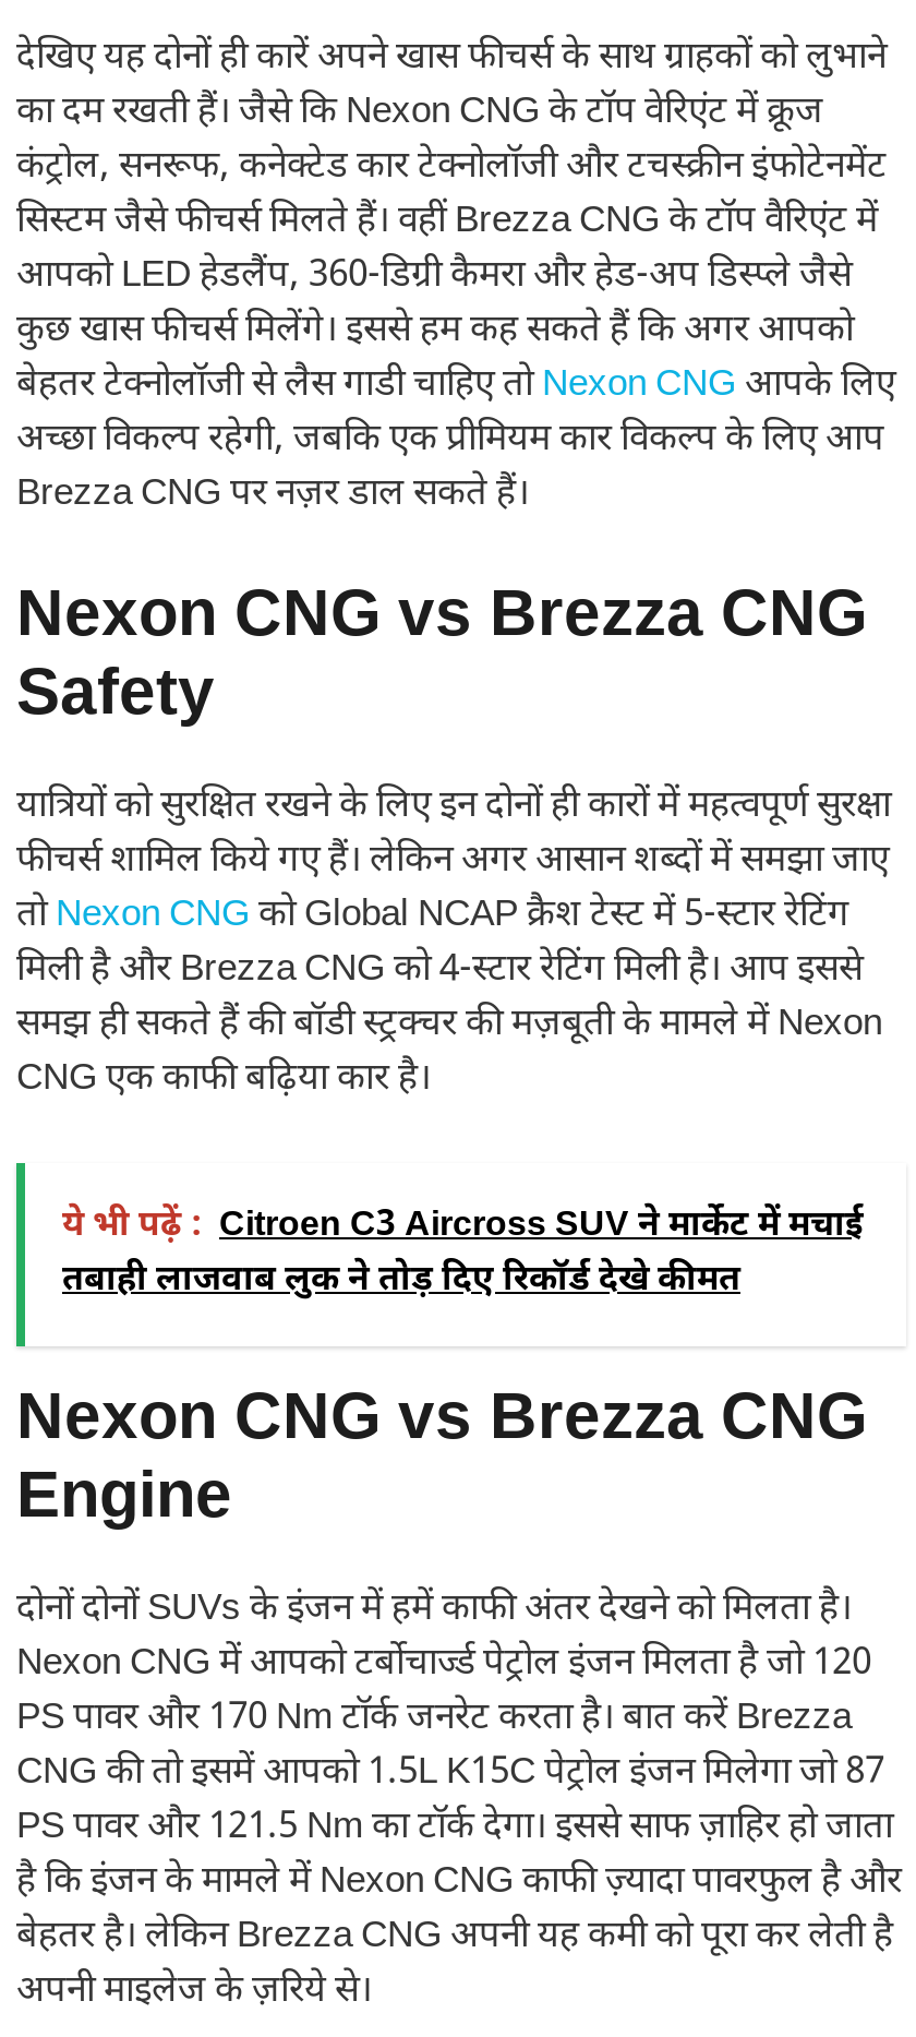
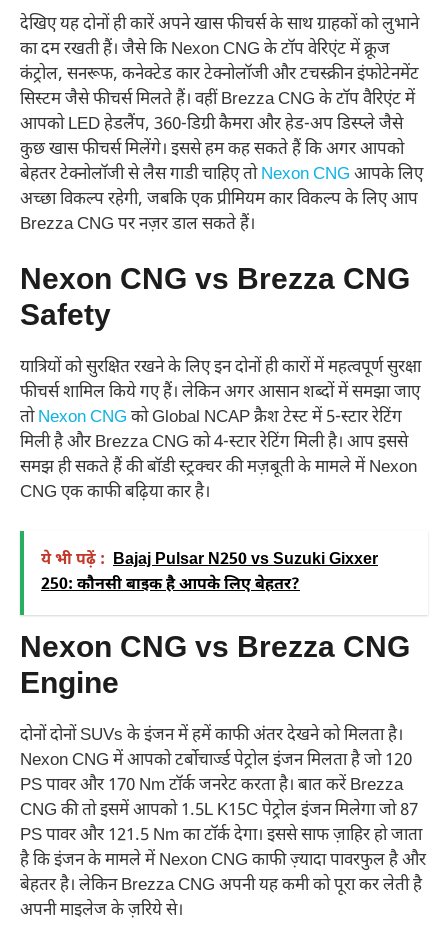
[62,1205,863,1305] ये भी पढ़ें : Citroen C3 Aircross SUV ने मार्केट में मचाई | तबाही लाजवाब लुक ने तोड़ दिए रिकॉर्ड देखे कीमत -> [41,550,378,596] ये भी पढ़ें : Bajaj Pulsar N250 vs Suzuki Gixxer | 250: कौनसी बाइक है आपके लिए बेहतर?

